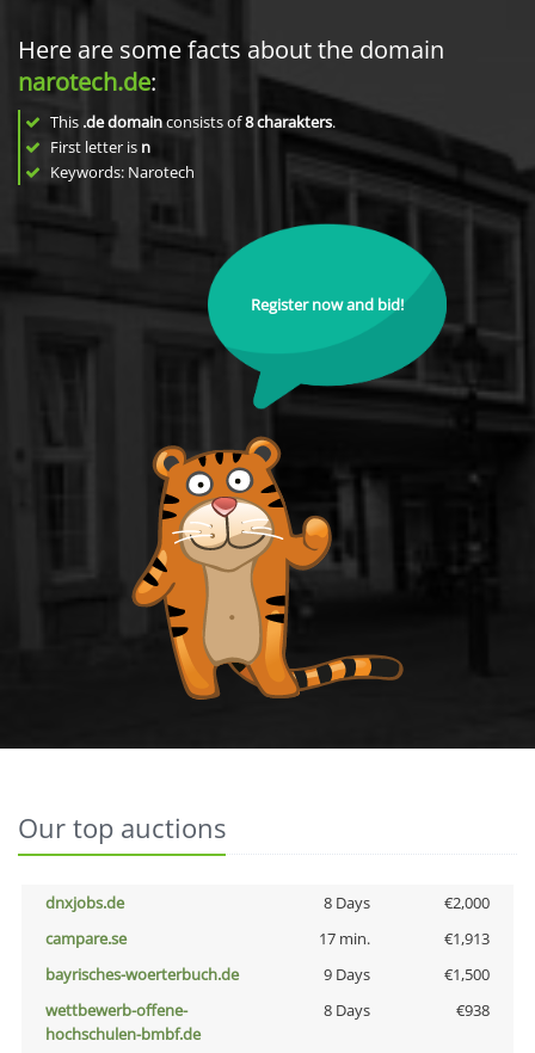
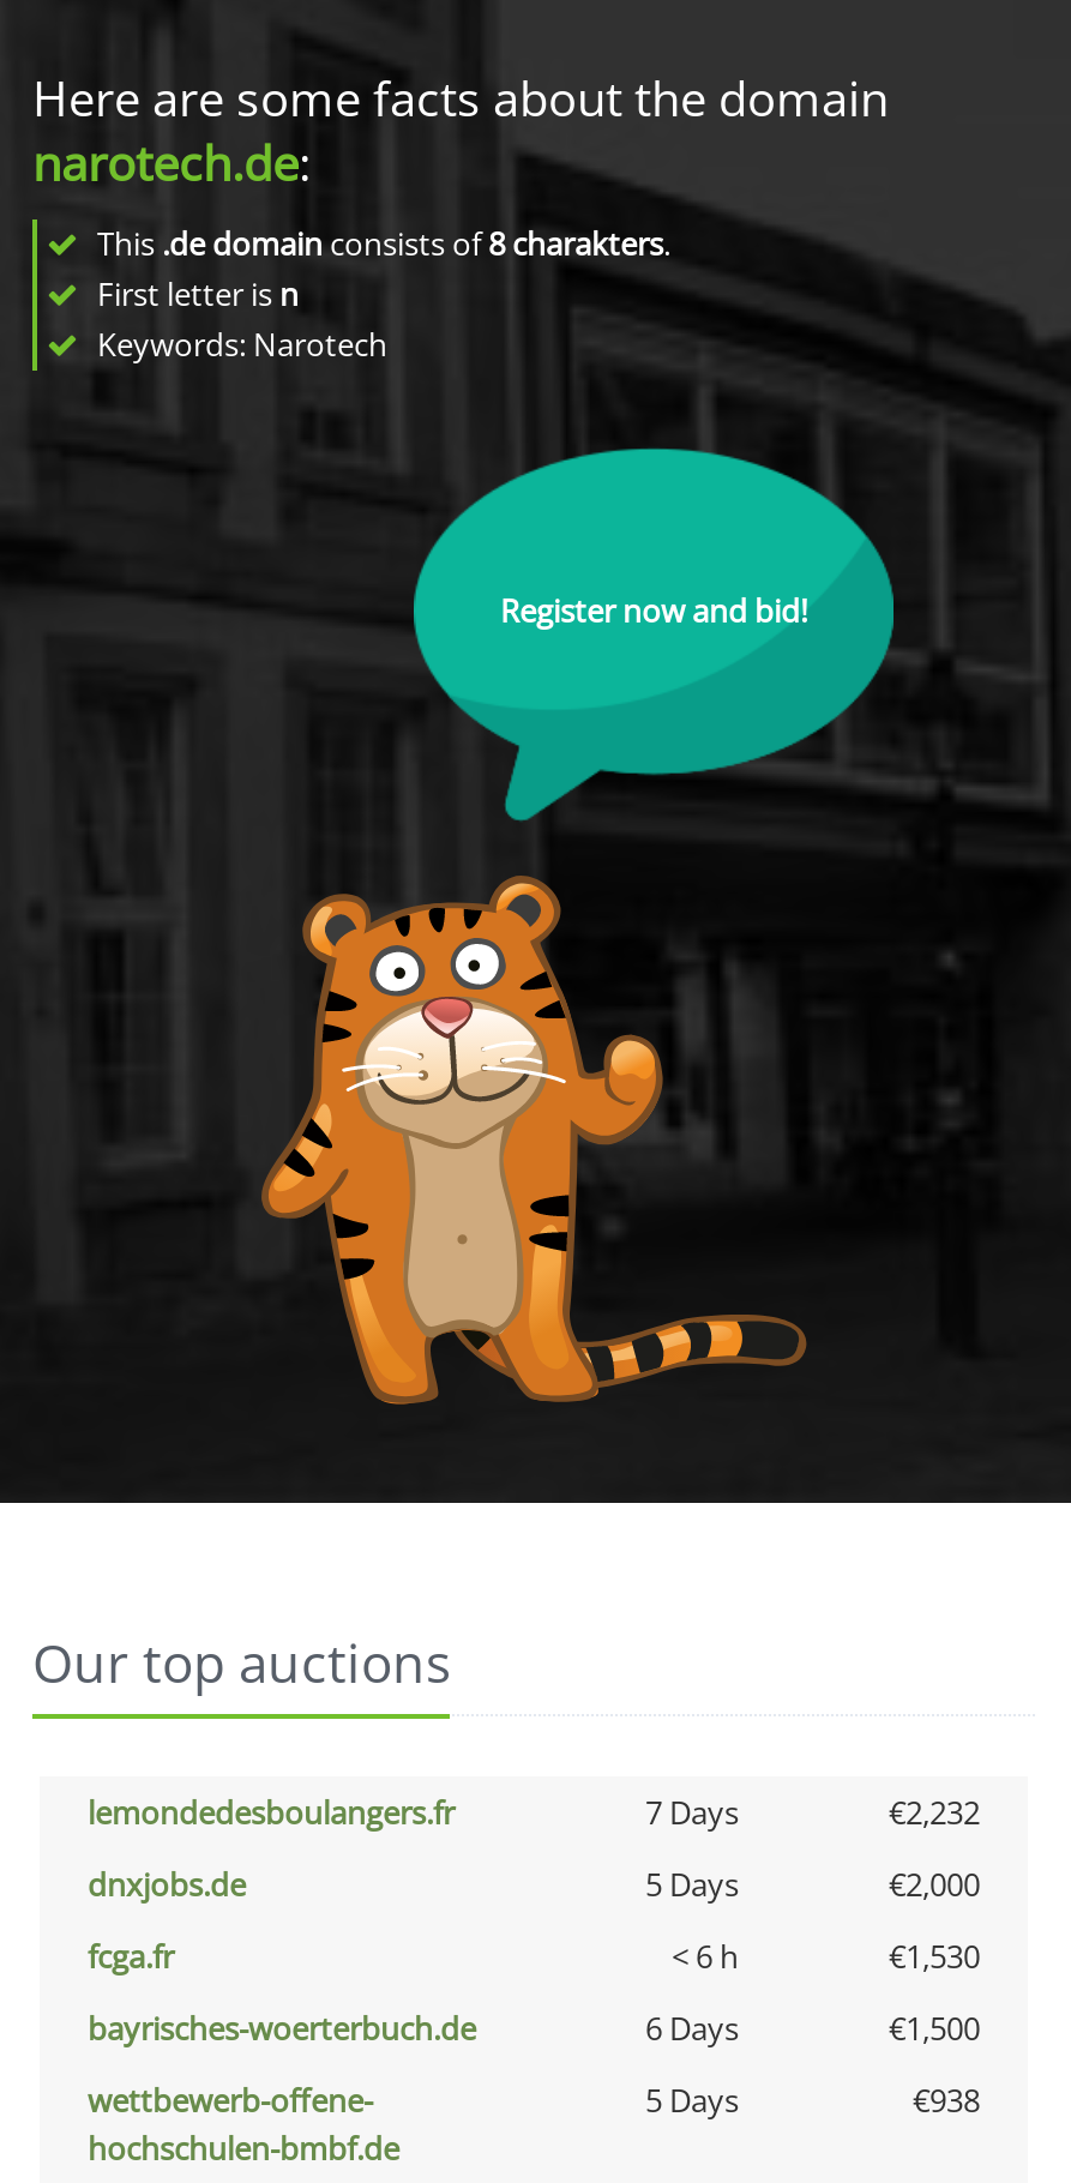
none -> [88,1791,980,1834] lemondedesboulangers.fr | 7 Days | €2,232
[323,892,370,913] 8 Days -> [645,1863,739,1906] 5 Days
[45,928,490,949] campare.se | 17 min. | €1,913 -> [88,1935,980,1978] fcga.fr | < 6 h | €1,530
[323,963,370,985] 9 Days -> [645,2007,739,2050] 6 Days
[323,999,370,1021] 8 Days -> [645,2079,739,2122] 5 Days

